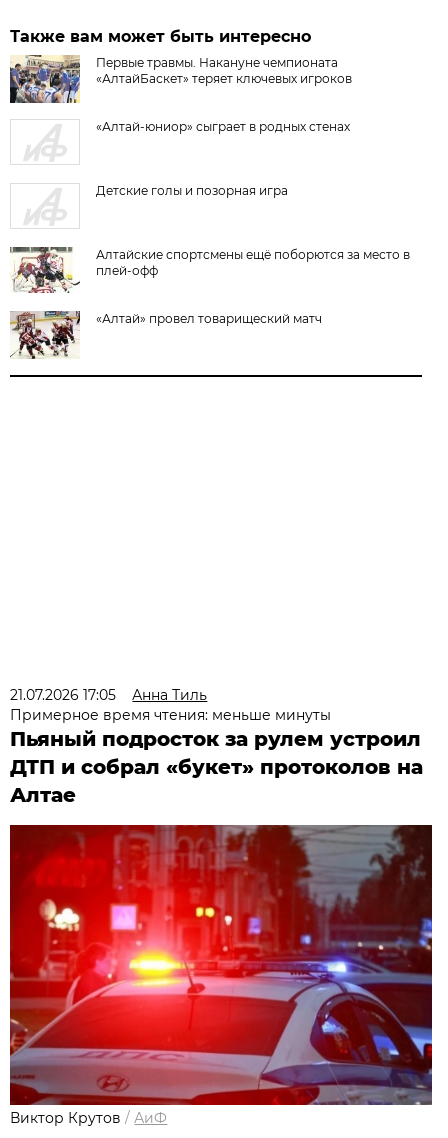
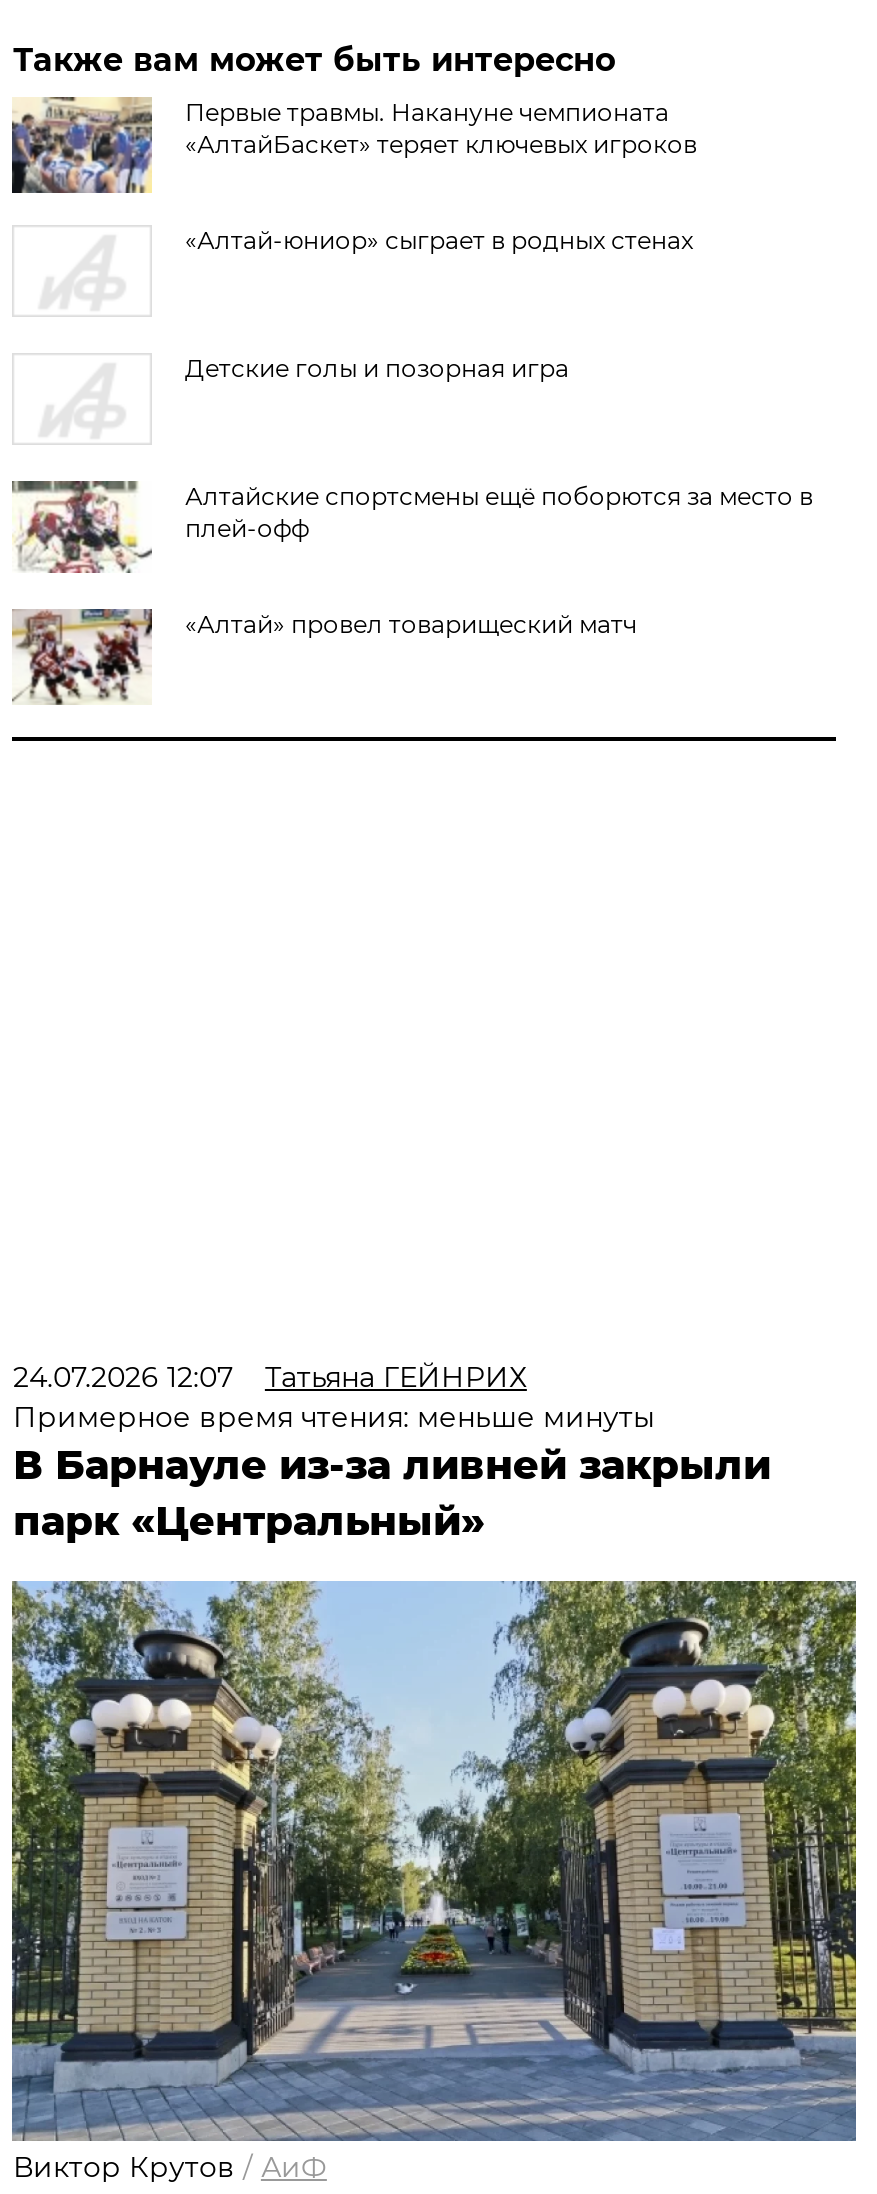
[10,686,207,704] 21.07.2026 17:05 | Анна Тиль -> [13,1359,527,1395] 24.07.2026 12:07 | Татьяна ГЕЙНРИХ
[10,727,423,807] Пьяный подросток за рулем устроил | ДТП и собрал «букет» протоколов на | Алтае -> [13,1441,771,1545] В Барнауле из-за ливней закрыли | парк «Центральный»
[9,824,433,1106] [image] -> [10,1579,858,2143] [image]

